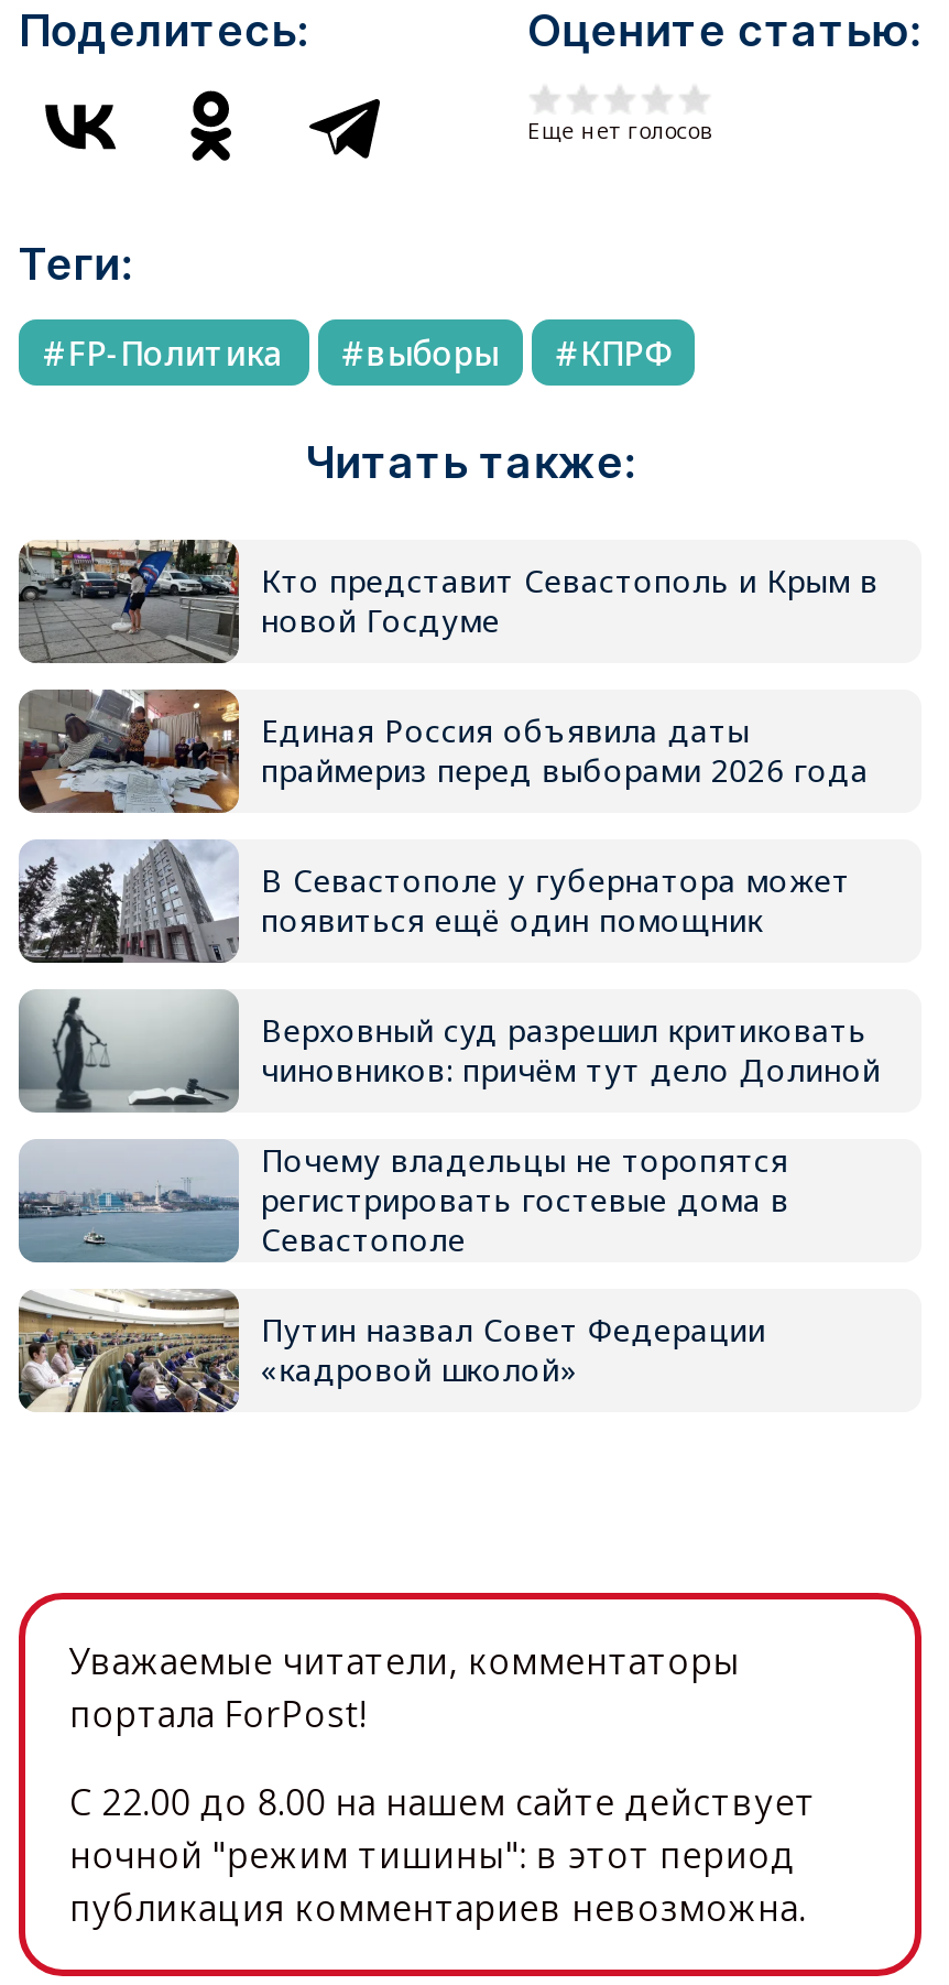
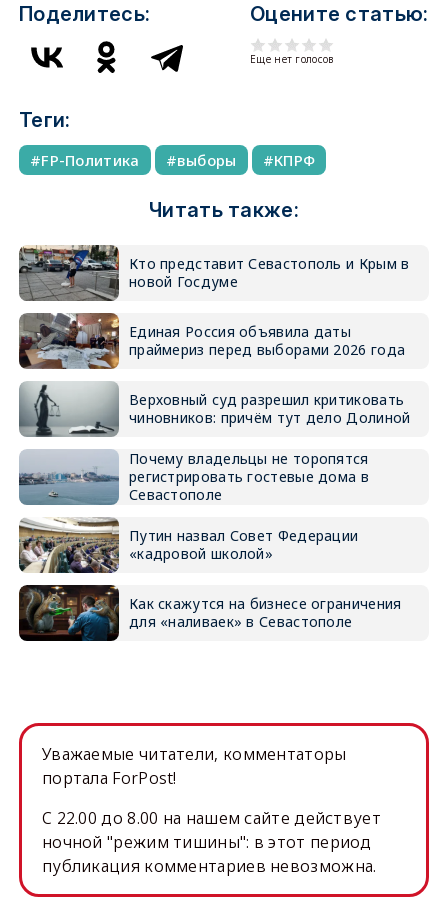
[19,839,851,965] [image] | В Севастополе у губернатора может | появиться ещё один помощник -> none
moved [17,989,881,1390] -> [18,381,410,563]: [image] | Верховный суд разрешил критиковать | чиновников: причём тут дело Долиной | Почему владельцы не торопятся | регистрировать гостевые дома в | Севастополе | Путин назвал Совет Федерации | «кадровой школой»
none -> [18,584,401,642] [image] | Как скажутся на бизнесе ограничения | для «наливаек» в Севастополе

